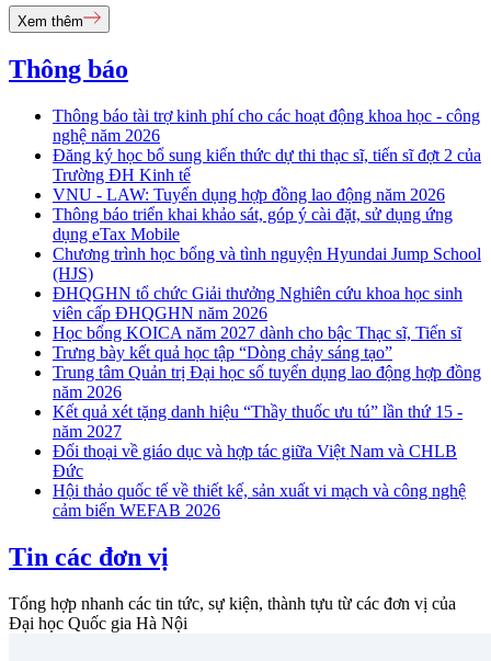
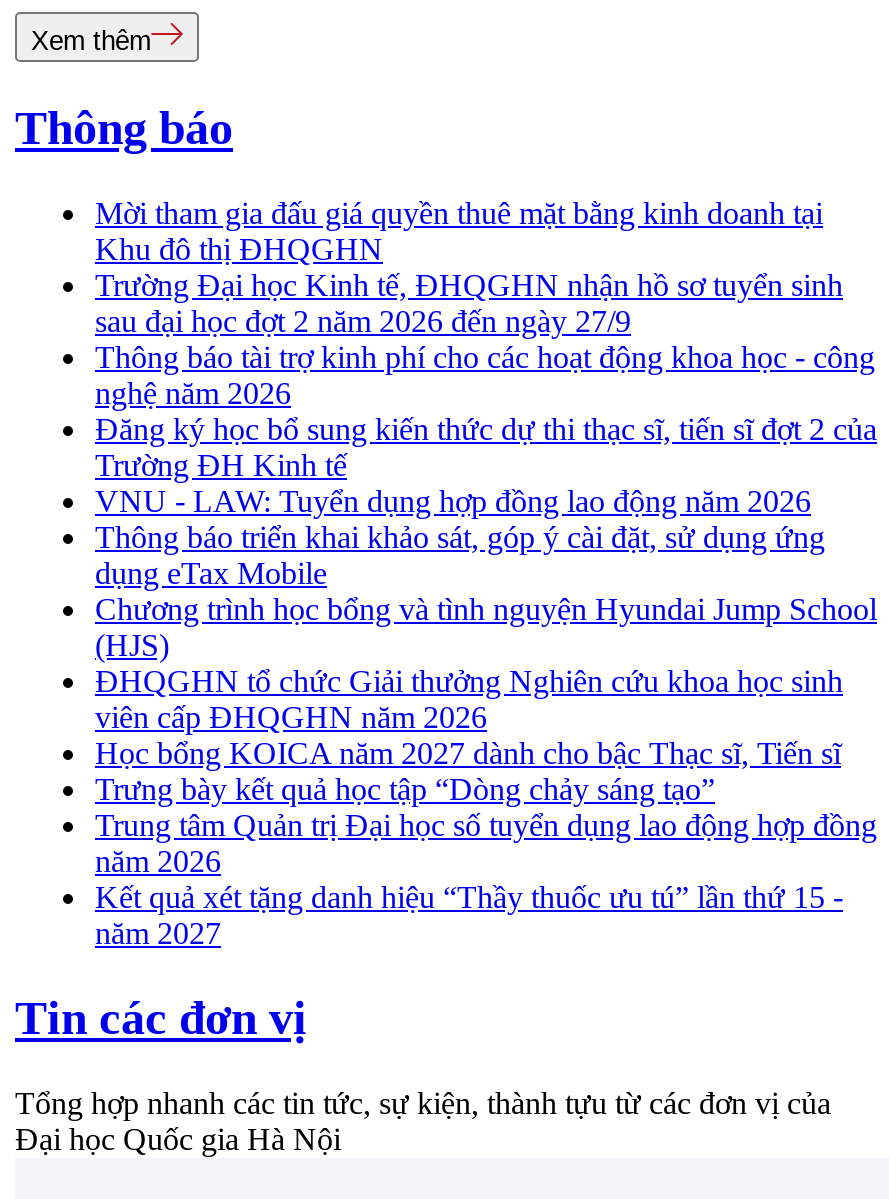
none -> [95,196,843,338] Mời tham gia đấu giá quyền thuê mặt bằng kinh doanh tại | Khu đô thị ĐHQGHN | Trường Đại học Kinh tế, ĐHQGHN nhận hồ sơ tuyển sinh | sau đại học đợt 2 năm 2026 đến ngày 27/9
moved [53,107,481,441] -> [95,340,877,950]: Thông báo tài trợ kinh phí cho các hoạt động khoa học - công | nghệ năm 2026 | Đăng ký học bổ sung kiến thức dự thi thạc sĩ, tiến sĩ đợt 2 của | ... | Kết quả xét tặng danh hiệu “Thầy thuốc ưu tú” lần thứ 15 - | năm 2027
[53,442,466,520] Đối thoại về giáo dục và hợp tác giữa Việt Nam và CHLB | Đức | Hội thảo quốc tế về thiết kế, sản xuất vi mạch và công nghệ | cảm biến WEFAB 2026 -> none

